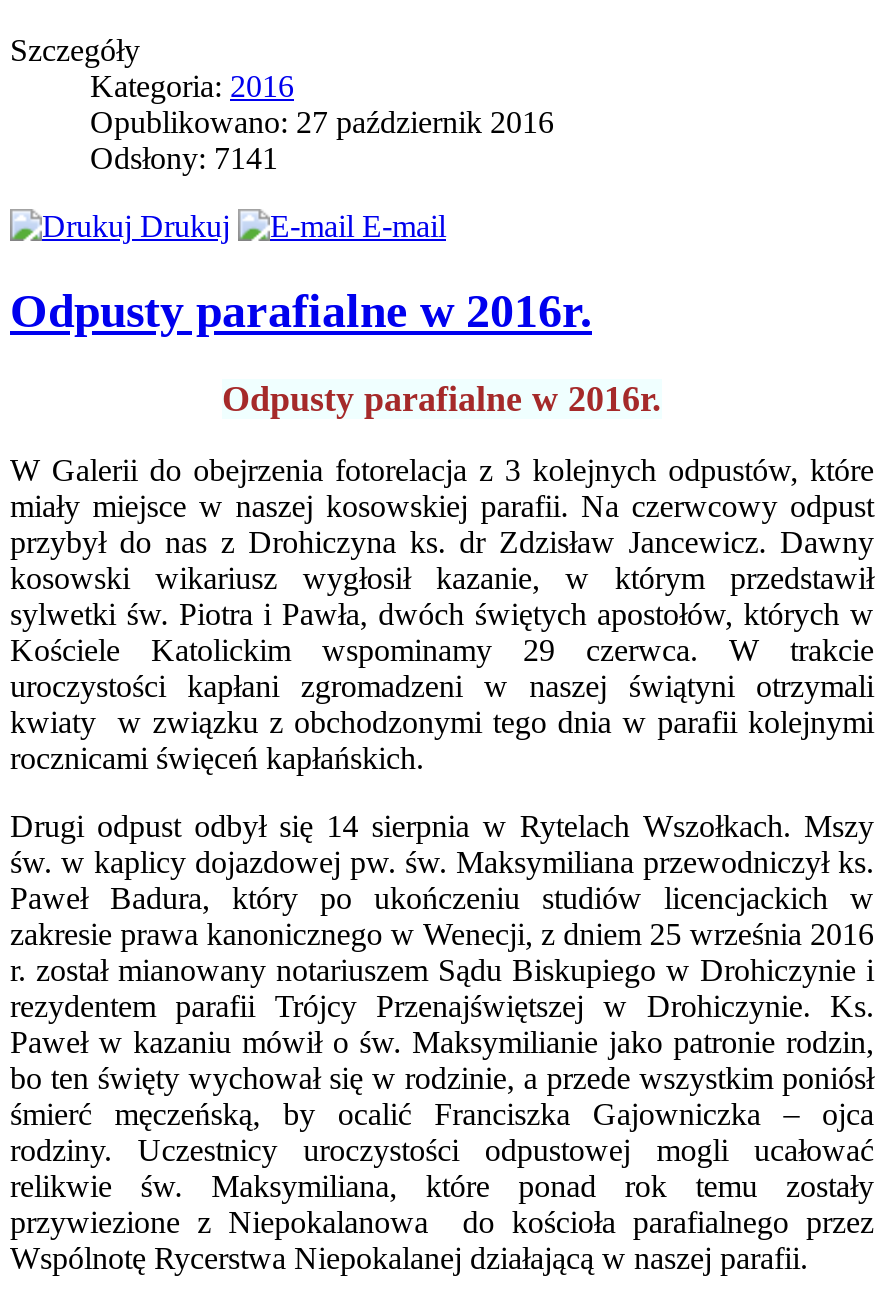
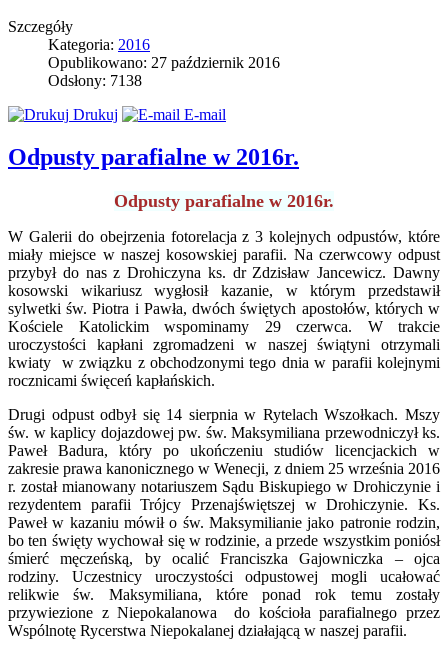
[90,142,278,176] Odsłony: 7141 -> [48,72,142,89] Odsłony: 7138

